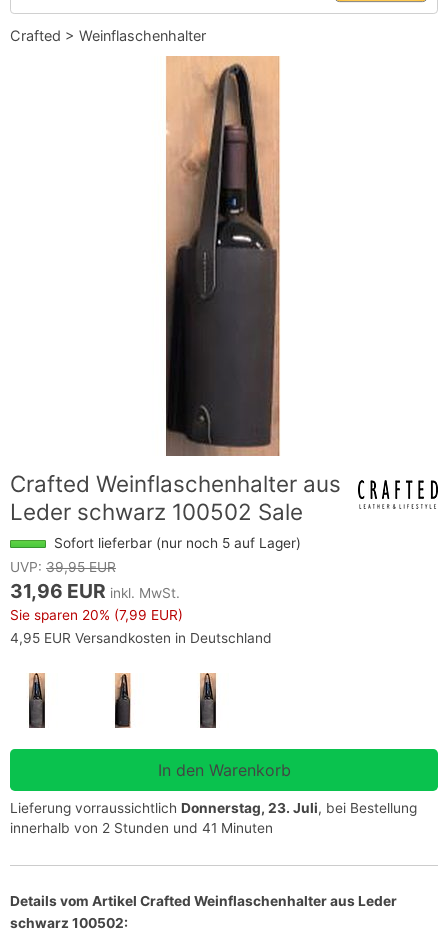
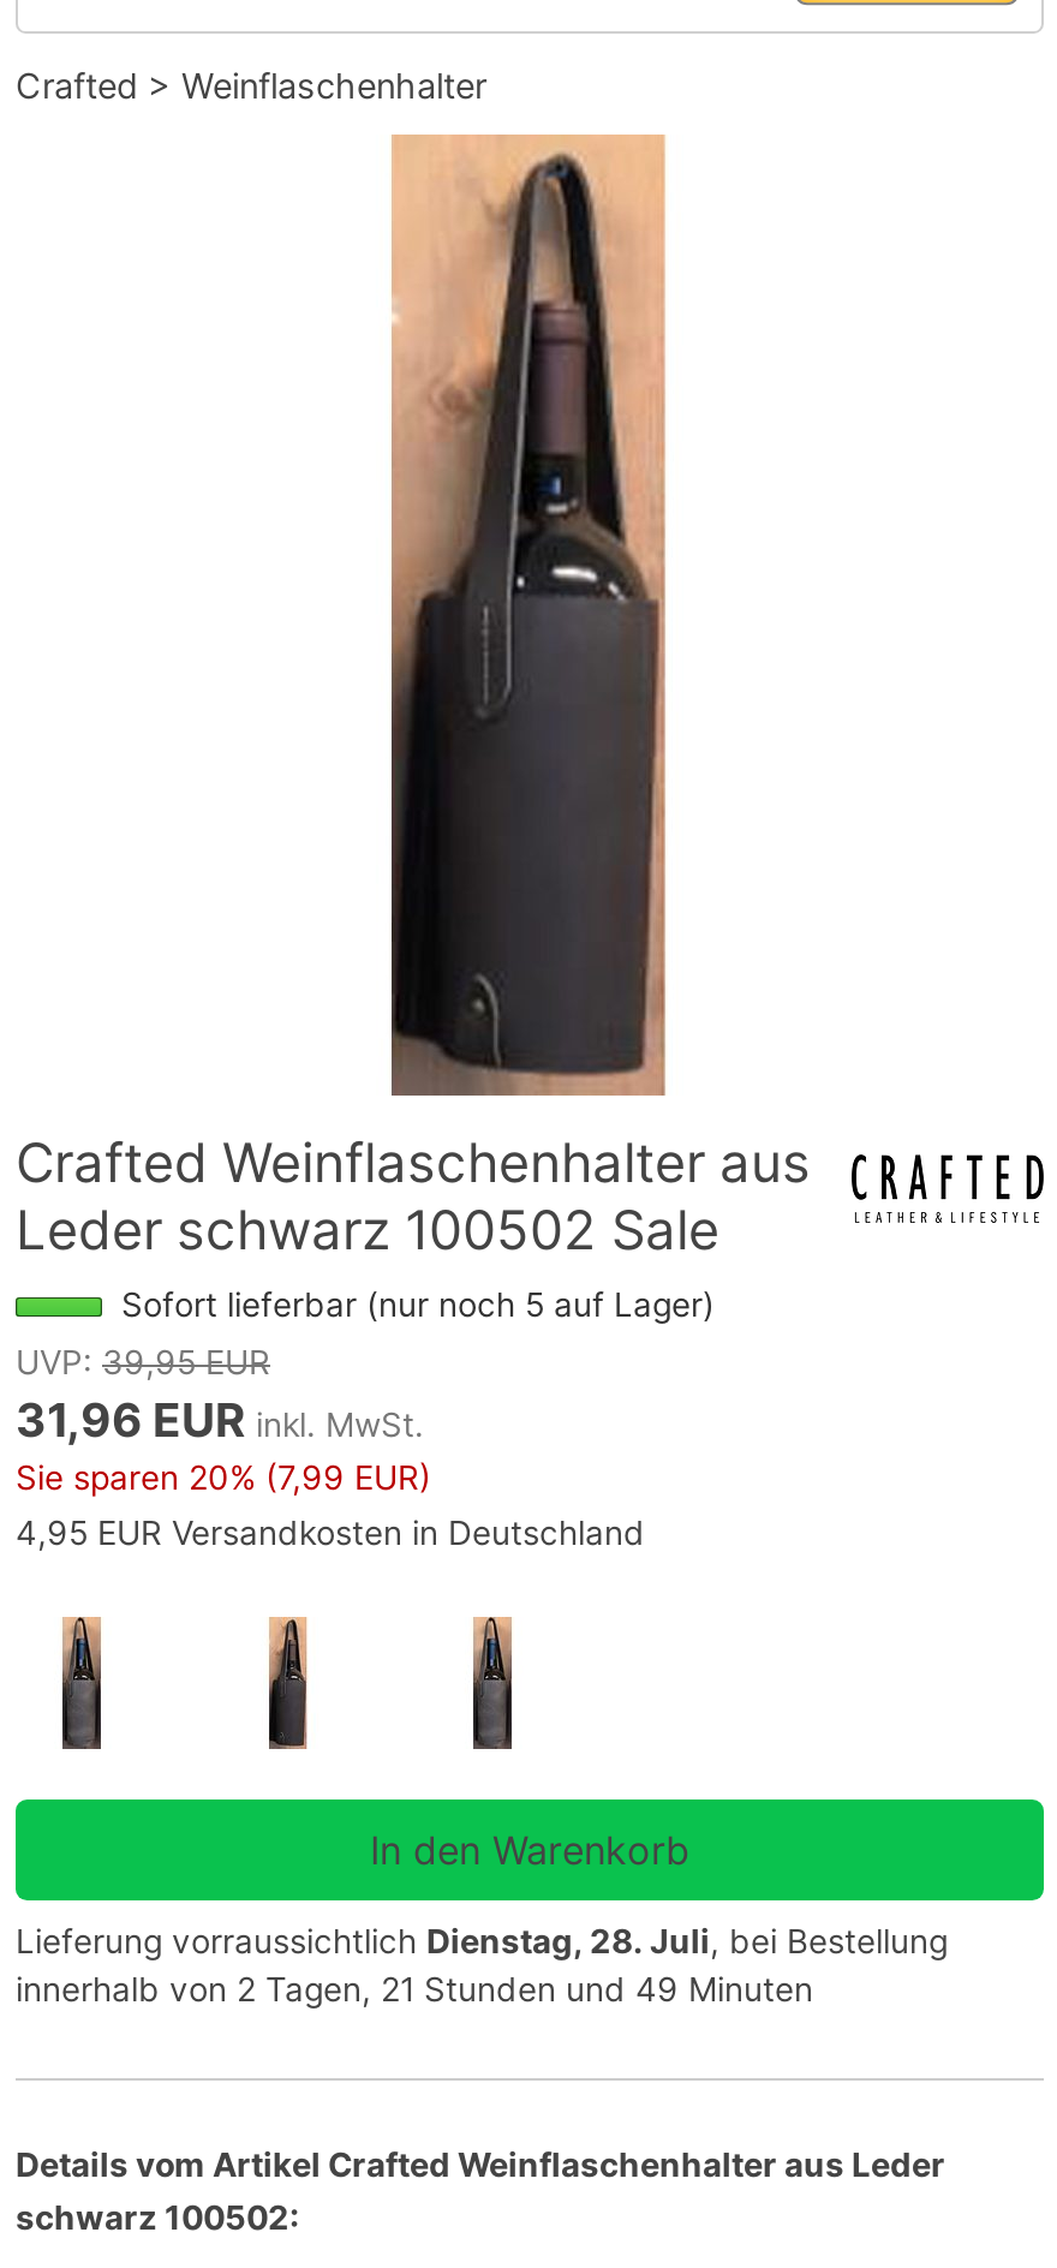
[10,800,417,836] Lieferung vorraussichtlich Donnerstag, 23. Juli, bei Bestellung | innerhalb von 2 Stunden und 41 Minuten -> [16,1923,948,2009] Lieferung vorraussichtlich Dienstag, 28. Juli, bei Bestellung | innerhalb von 2 Tagen, 21 Stunden und 49 Minuten

